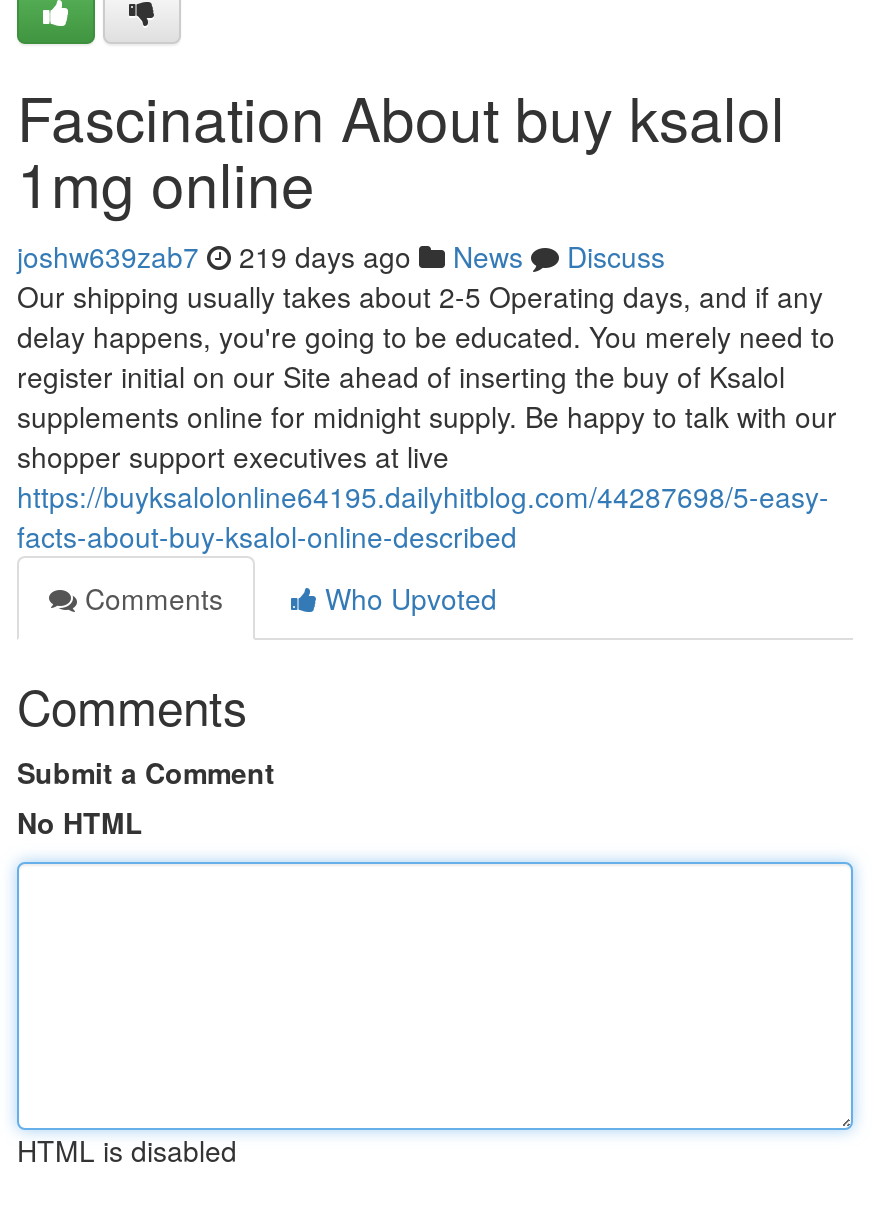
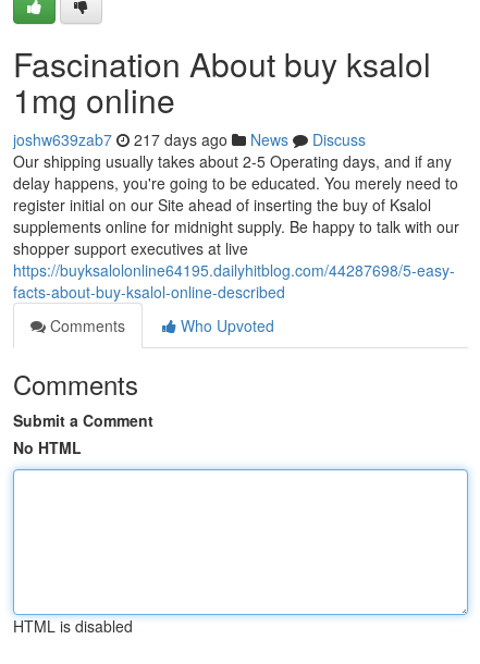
[17,236,665,276] joshw639zab7 219 days ago News Discuss -> [13,128,366,150] joshw639zab7 217 days ago News Discuss

